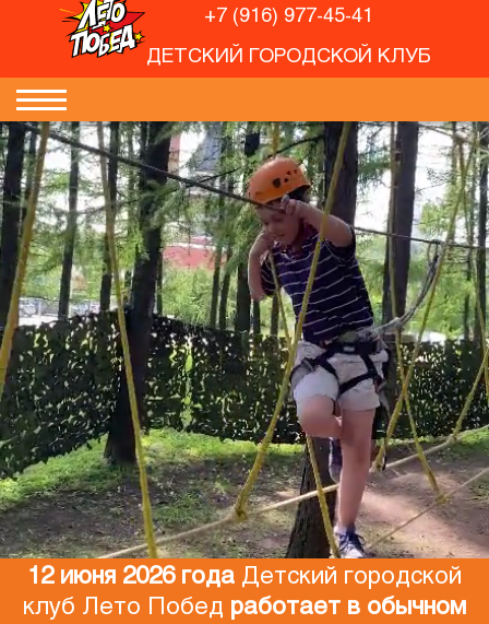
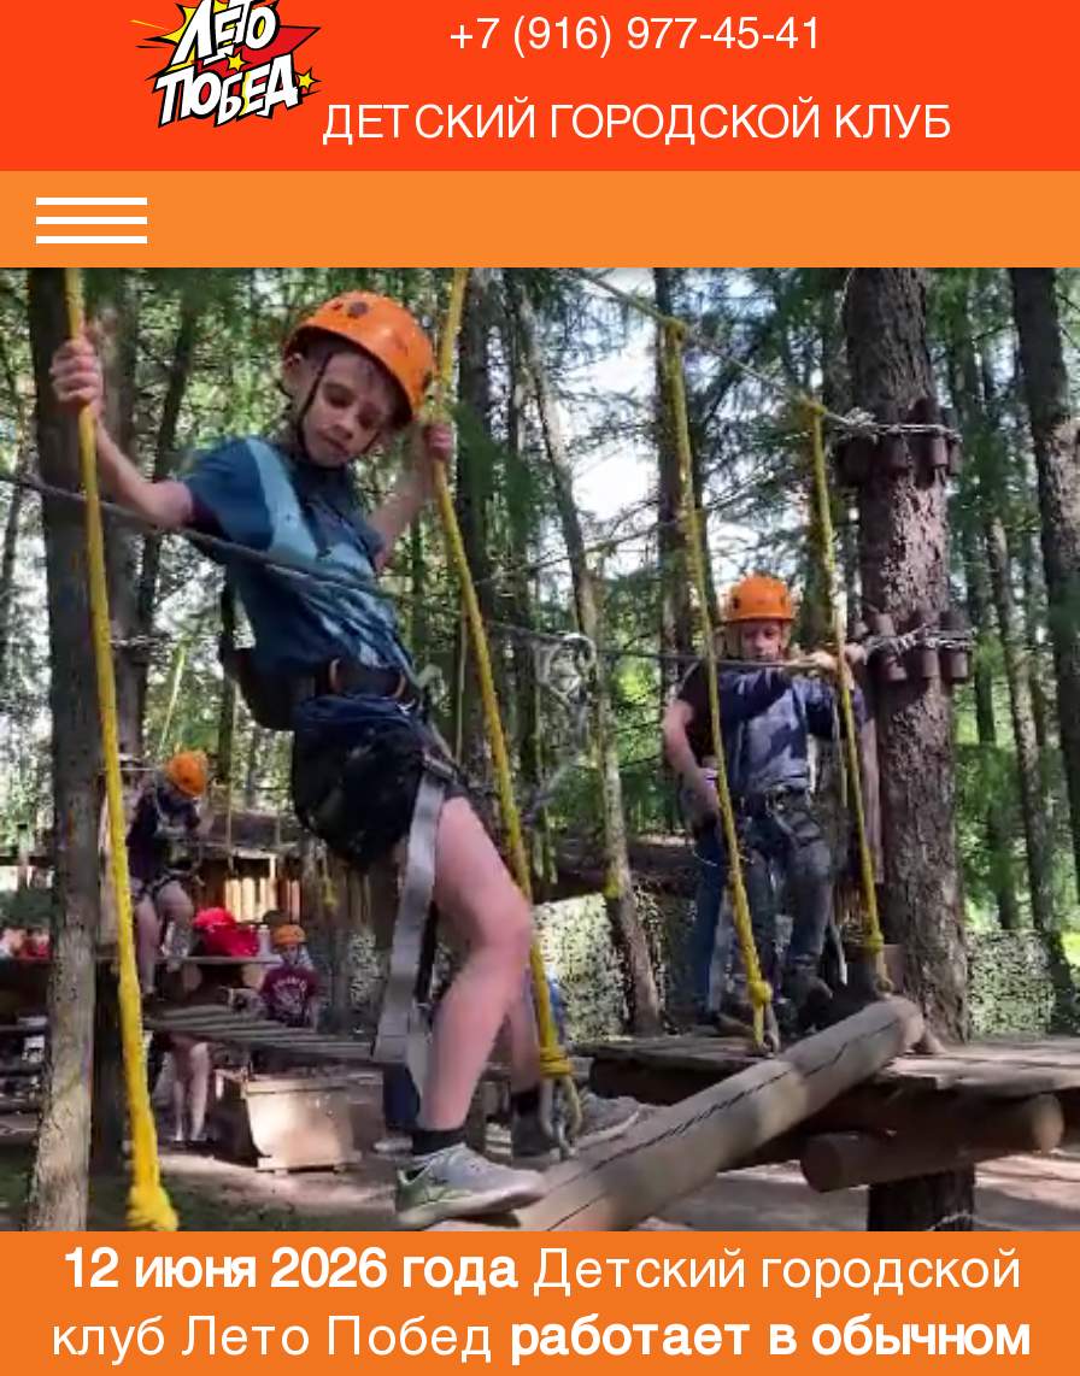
[3,120,486,560] [image] -> [7,265,1073,1234] [image]

